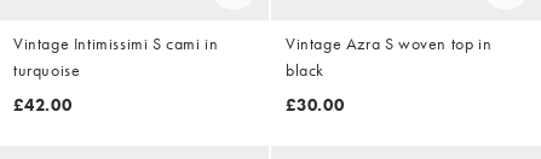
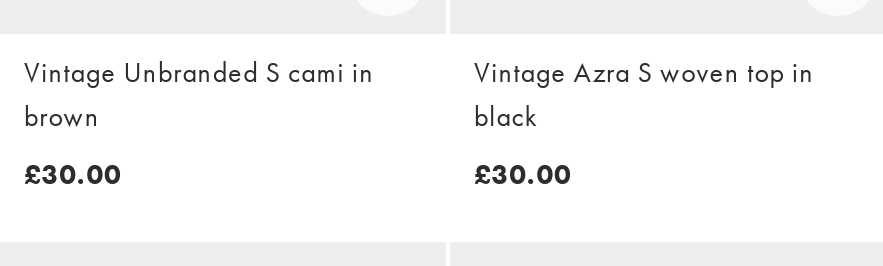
[13,33,218,81] Vintage Intimissimi S cami in | turquoise -> [24,54,374,134] Vintage Unbranded S cami in | brown
[13,94,72,116] £42.00 -> [24,156,122,192] £30.00

